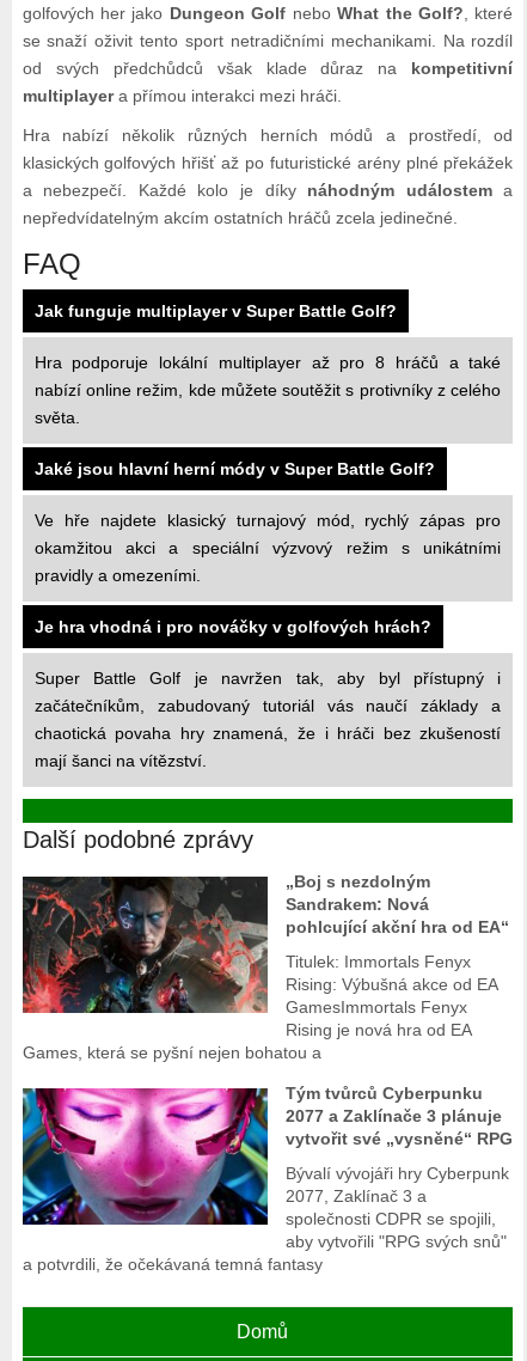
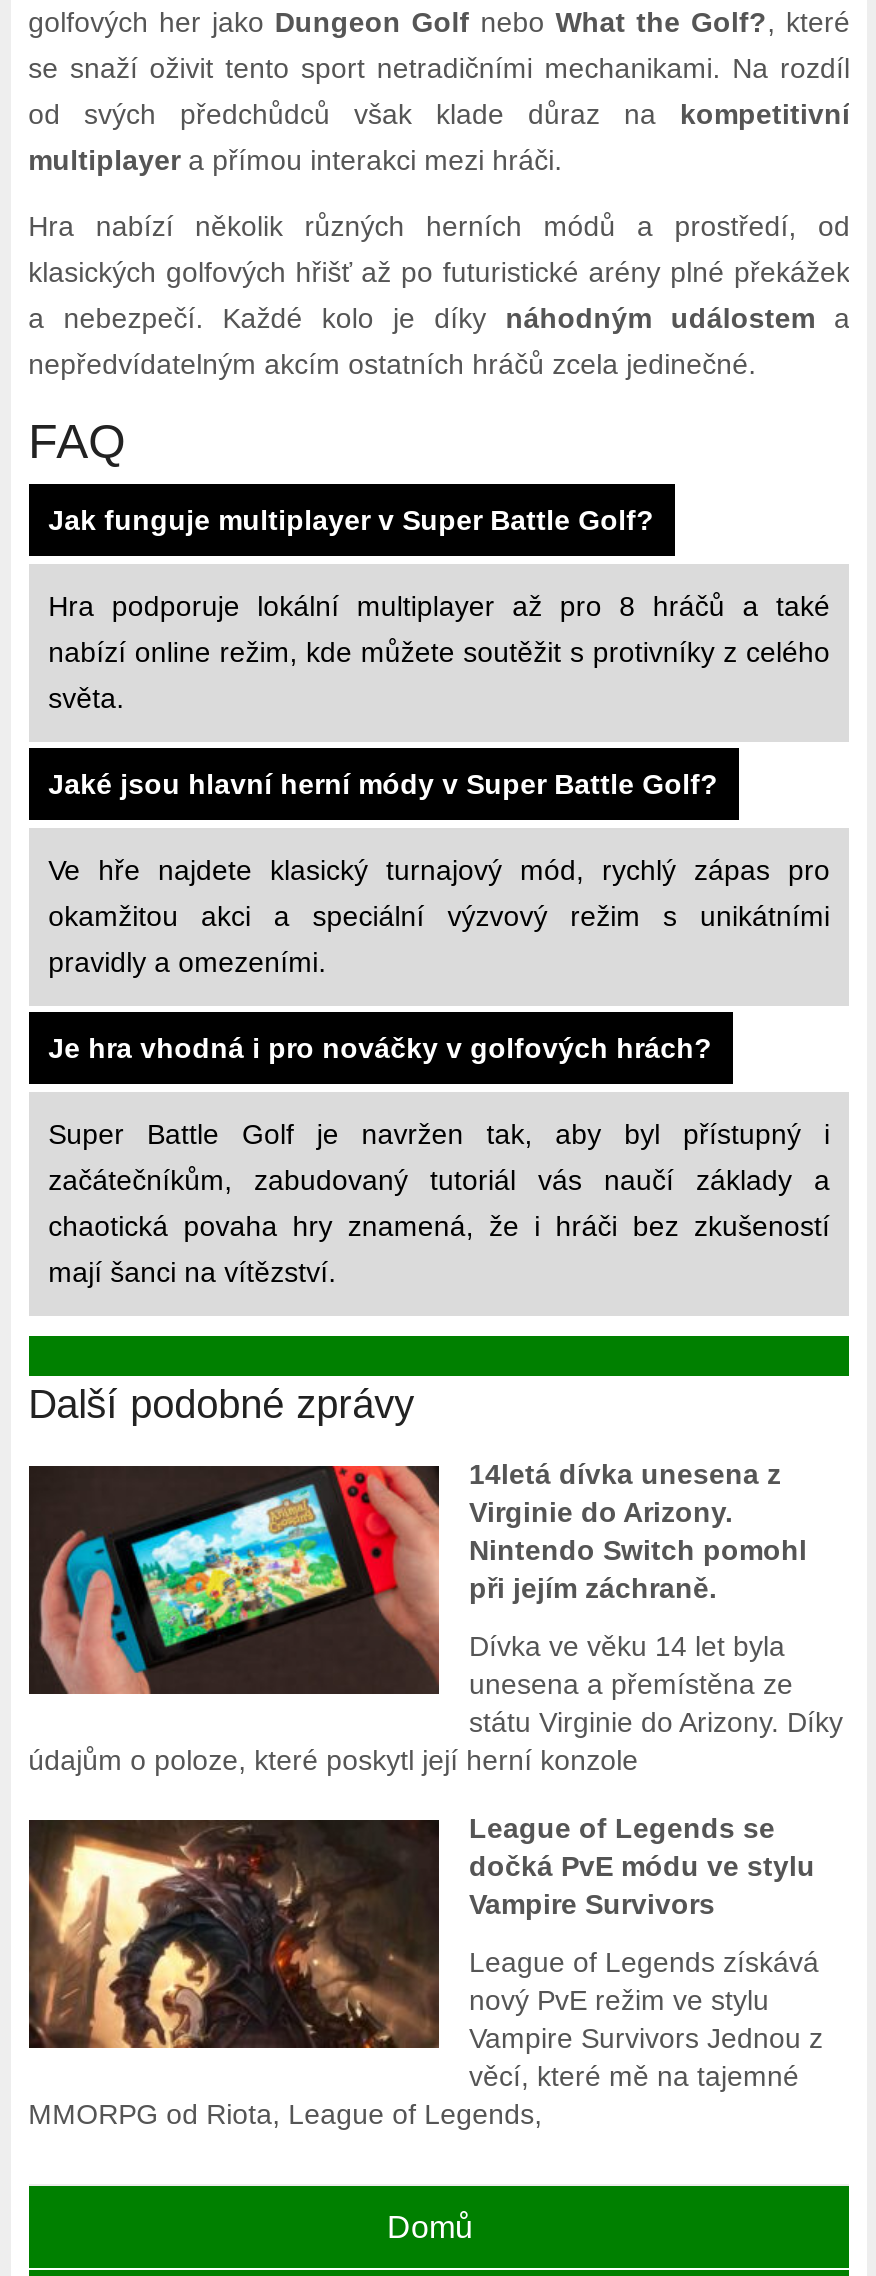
[22,875,497,1062] [image] | Titulek: Immortals Fenyx | Rising: Výbušná akce od EA | GamesImmortals Fenyx | Rising je nová hra od EA | Games, která se pyšní nejen bohatou a -> [27,1464,843,1777] [image] | Dívka ve věku 14 let byla | unesena a přemístěna ze | státu Virginie do Arizony. Díky | údajům o poloze, které poskytl její herní konzole
[286,872,509,937] „Boj s nezdolným | Sandrakem: Nová | pohlcující akční hra od EA“ -> [469,1459,807,1605] 14letá dívka unesena z | Virginie do Arizony. | Nintendo Switch pomohl | při jejím záchraně.
[22,1087,509,1274] [image] | Bývalí vývojáři hry Cyberpunk | 2077, Zaklínač 3 a | společnosti CDPR se spojili, | aby vytvořili "RPG svých snů" | a potvrdili, že očekávaná temná fantasy -> [27,1818,823,2131] [image] | League of Legends získává | nový PvE režim ve stylu | Vampire Survivors Jednou z | věcí, které mě na tajemné | MMORPG od Riota, League of Legends,
[286,1084,513,1148] Tým tvůrců Cyberpunku | 2077 a Zaklínače 3 plánuje | vytvořit své „vysněné“ RPG -> [469,1813,815,1921] League of Legends se | dočká PvE módu ve stylu | Vampire Survivors

